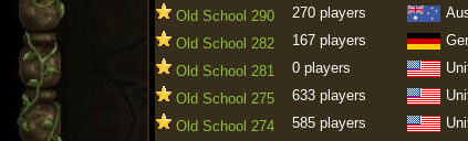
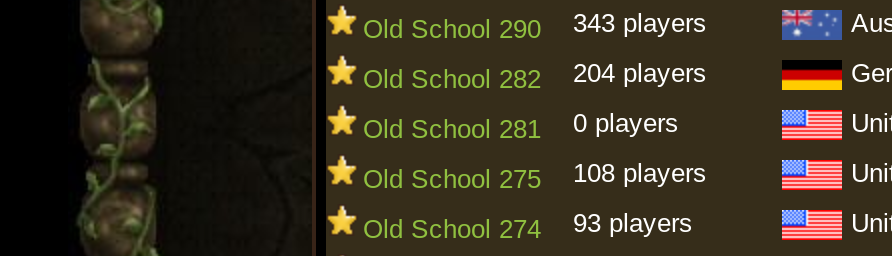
[175,4,366,24] Old School 290 270 players -> [363,8,707,44] Old School 290 343 players
[175,32,366,52] Old School 282 167 players -> [363,58,707,94] Old School 282 204 players
[175,87,366,107] Old School 275 633 players -> [363,158,707,194] Old School 275 108 players
[175,115,366,134] Old School 274 585 players -> [363,208,693,244] Old School 274 93 players

